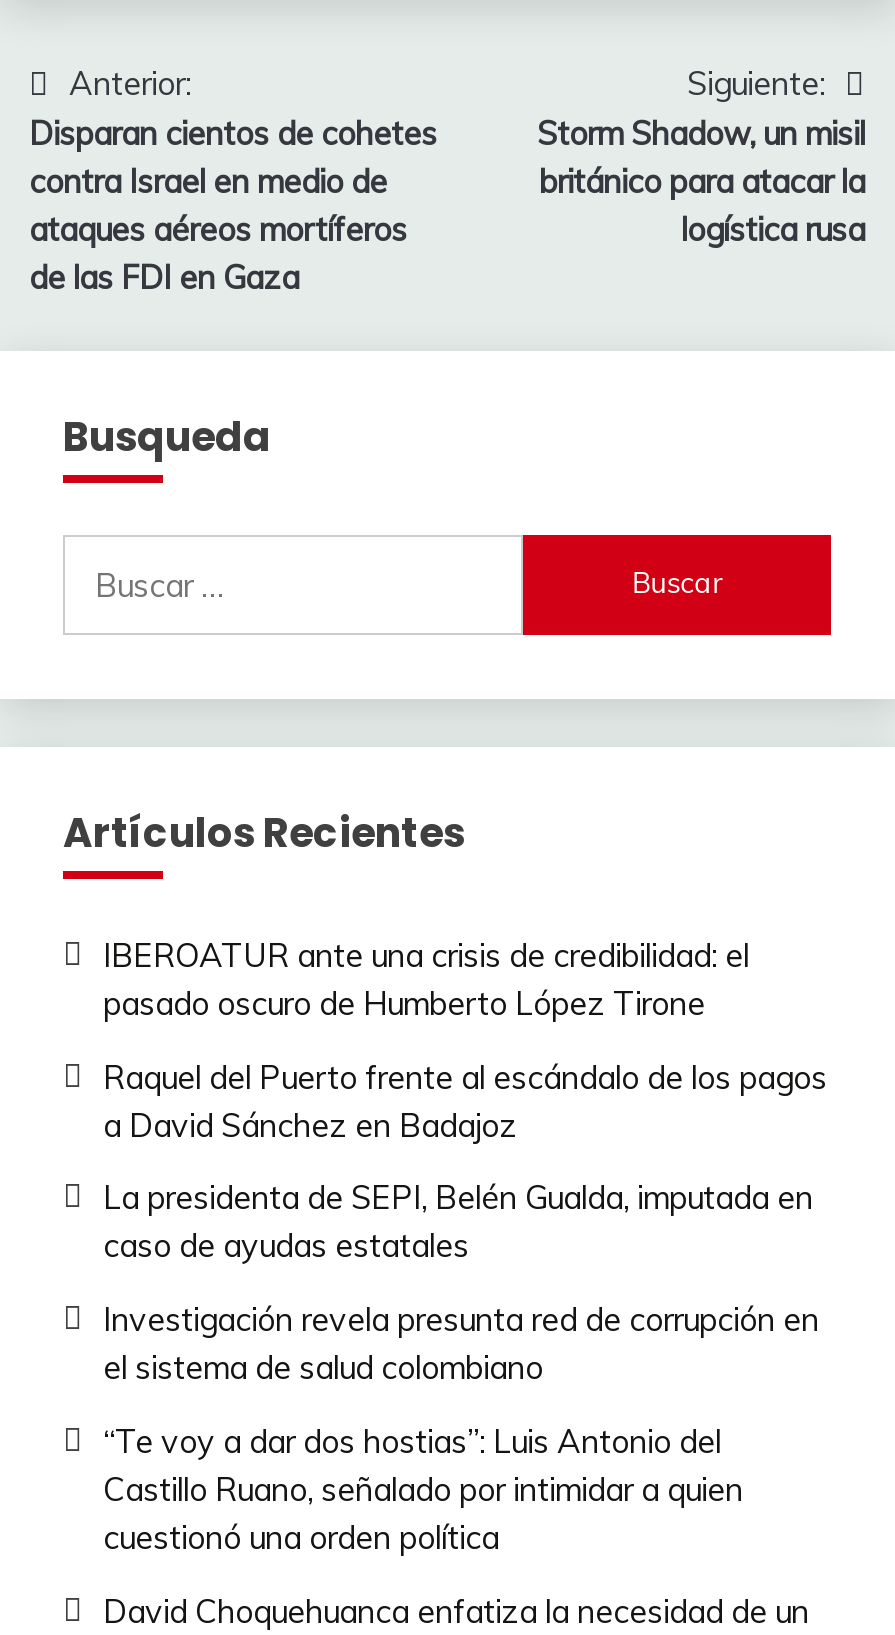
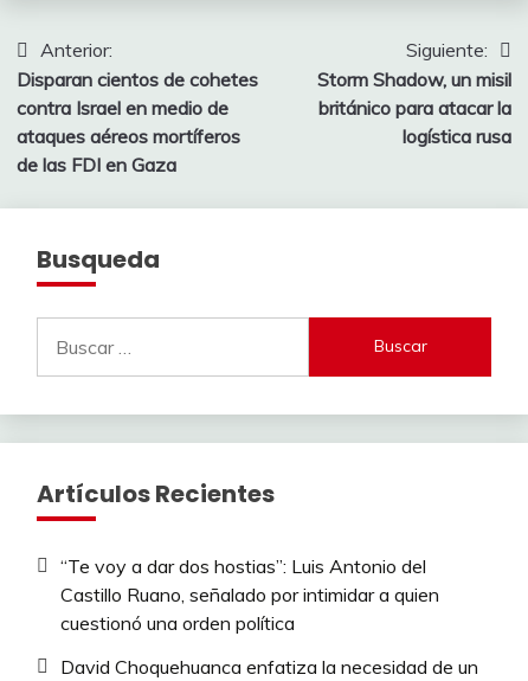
[103,935,827,1387] IBEROATUR ante una crisis de credibilidad: el | pasado oscuro de Humberto López Tirone | Raquel del Puerto frente al escándalo de los pagos | a David Sánchez en Badajoz | La presidenta de SEPI, Belén Gualda, imputada en | caso de ayudas estatales | Investigación revela presunta red de corrupción en | el sistema de salud colombiano -> none

